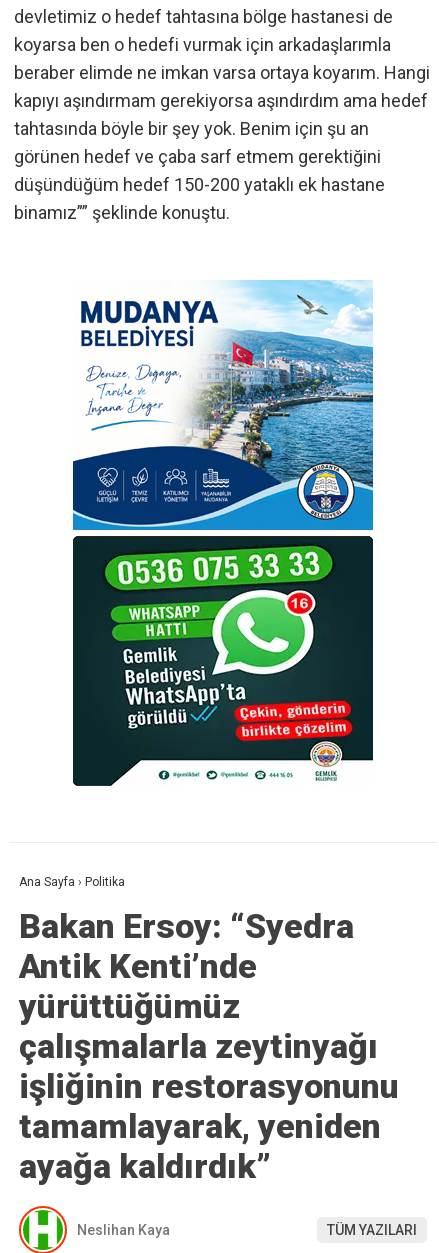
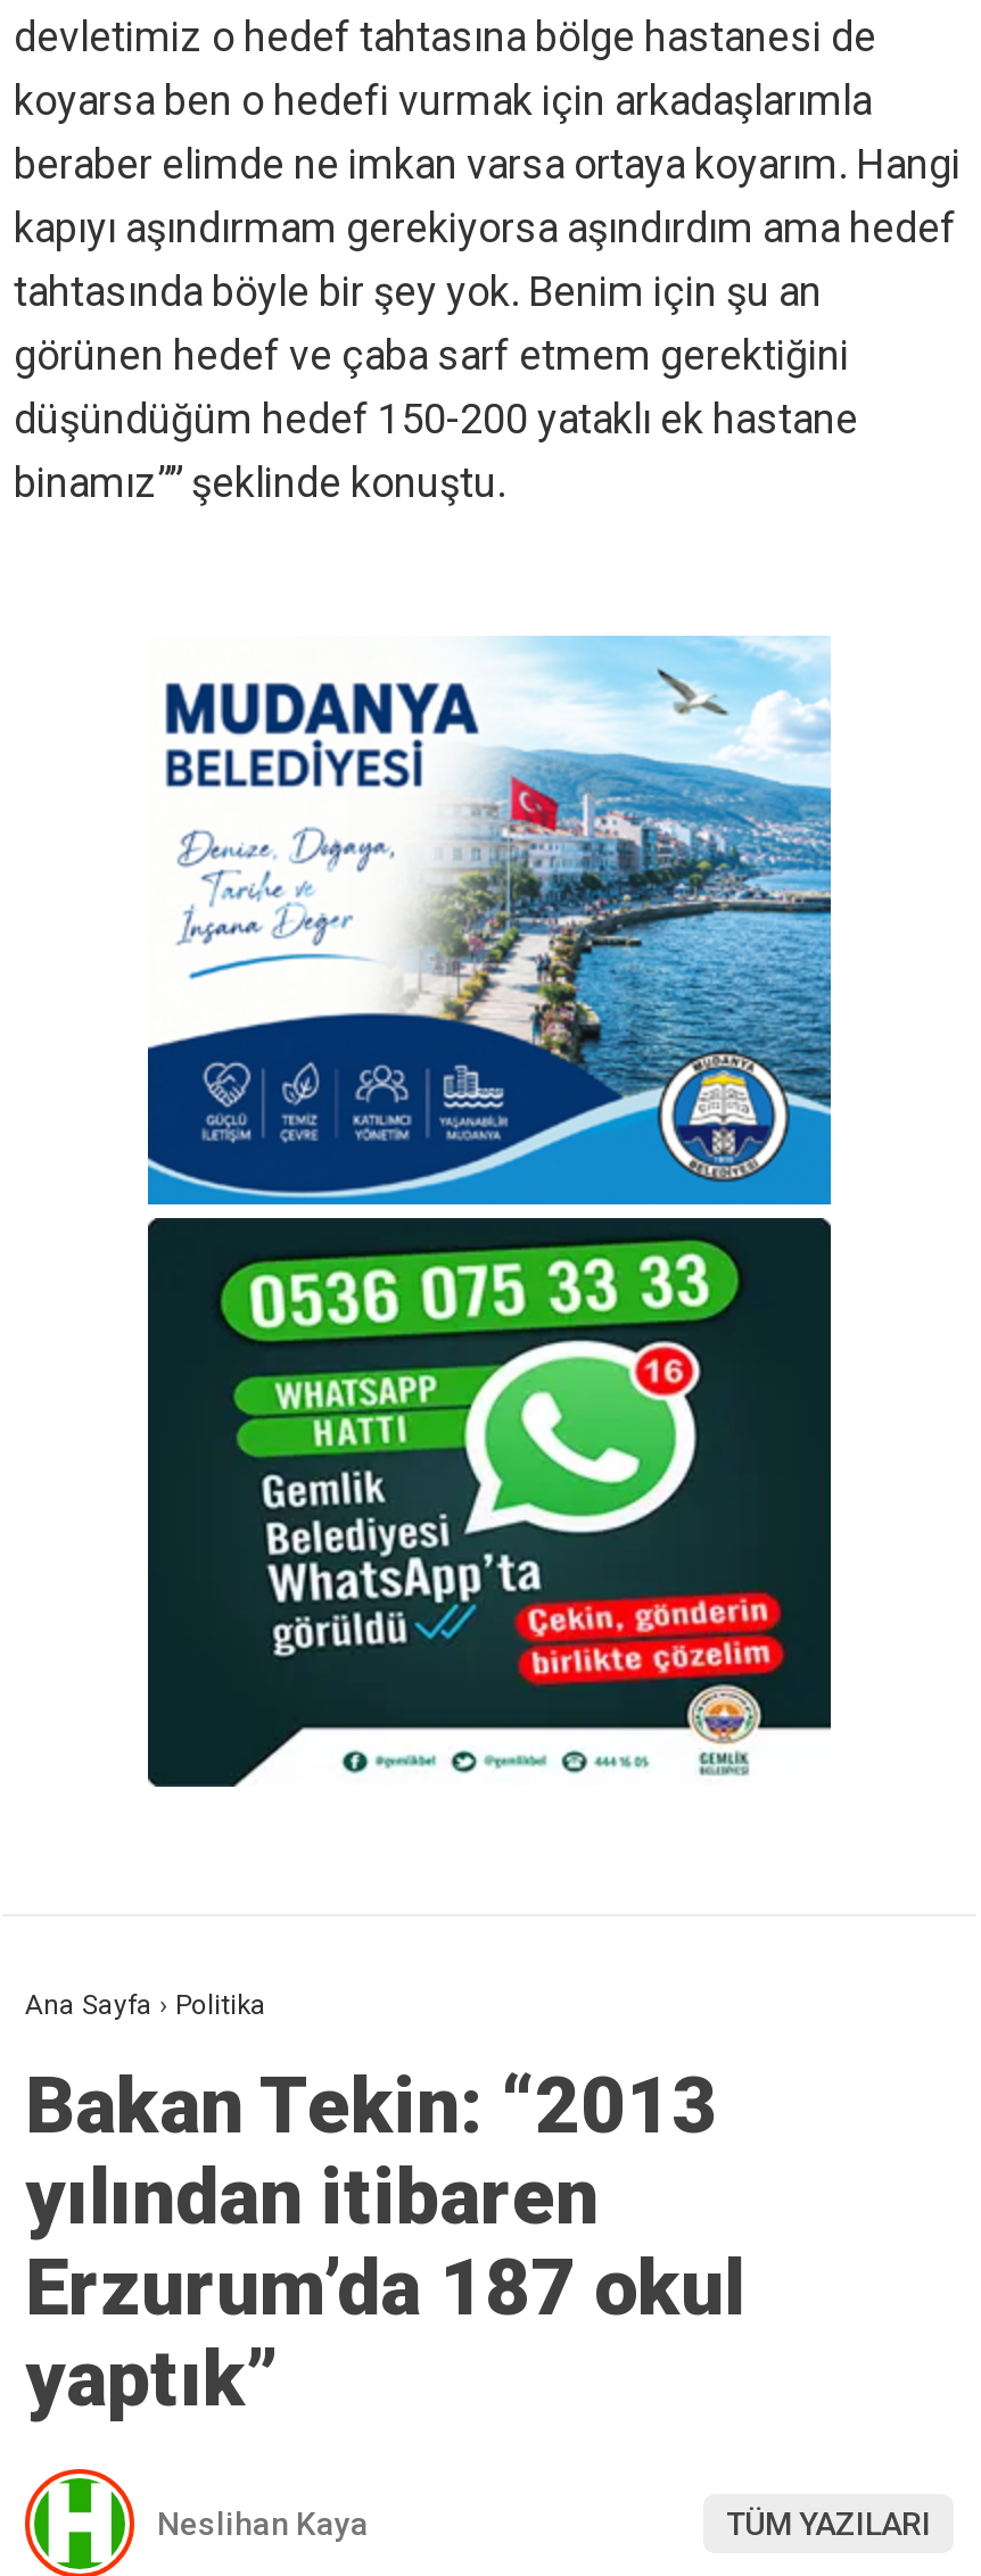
[19,906,399,1186] Bakan Ersoy: “Syedra | Antik Kenti’nde | yürüttüğümüz | çalışmalarla zeytinyağı | işliğinin restorasyonunu | tamamlayarak, yeniden | ayağa kaldırdık” -> [25,2060,744,2424] Bakan Tekin: “2013 | yılından itibaren | Erzurum’da 187 okul | yaptık”

